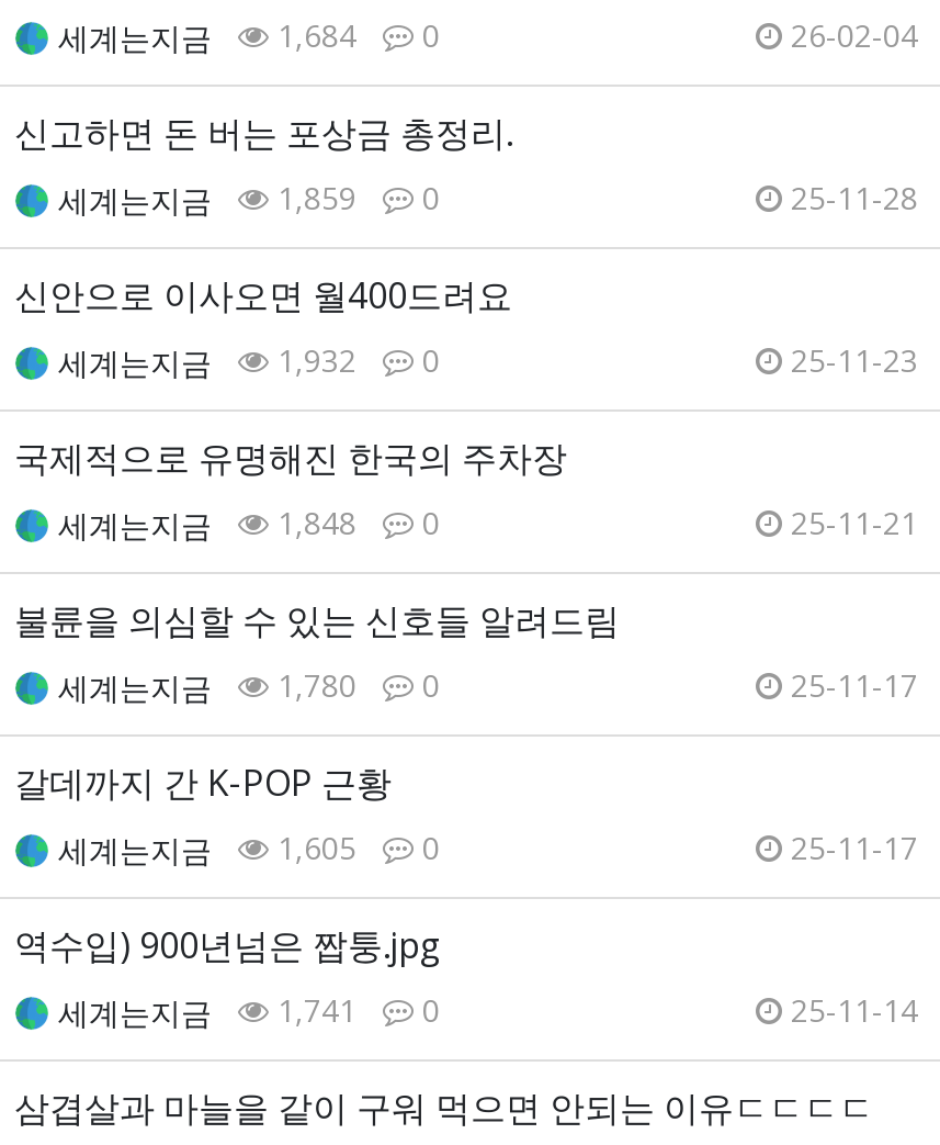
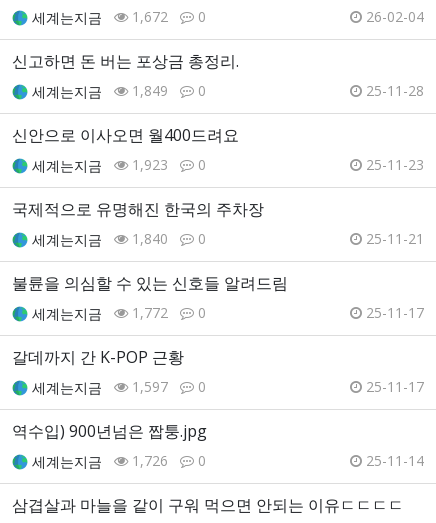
[58,13,440,58] 세계는지금 1,684 0 -> [32,7,206,27] 세계는지금 1,672 0
[58,176,440,220] 세계는지금 1,859 0 -> [32,81,206,101] 세계는지금 1,849 0
[58,338,440,383] 세계는지금 1,932 0 -> [32,155,206,175] 세계는지금 1,923 0
[58,501,440,545] 세계는지금 1,848 0 -> [32,229,206,249] 세계는지금 1,840 0
[58,663,440,708] 세계는지금 1,780 0 -> [32,303,206,323] 세계는지금 1,772 0
[58,826,440,870] 세계는지금 1,605 0 -> [32,377,206,397] 세계는지금 1,597 0
[58,988,440,1033] 세계는지금 1,741 0 -> [32,451,206,471] 세계는지금 1,726 0

